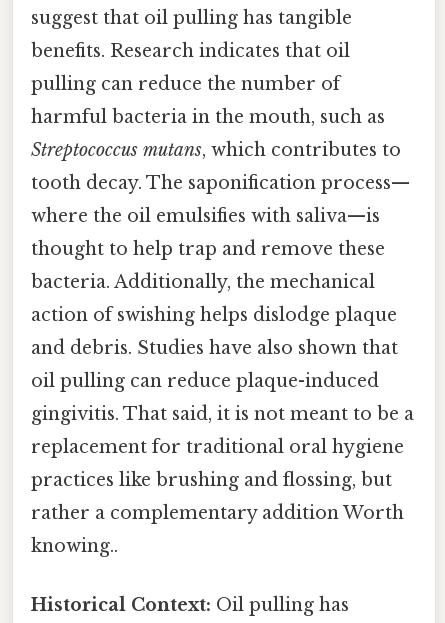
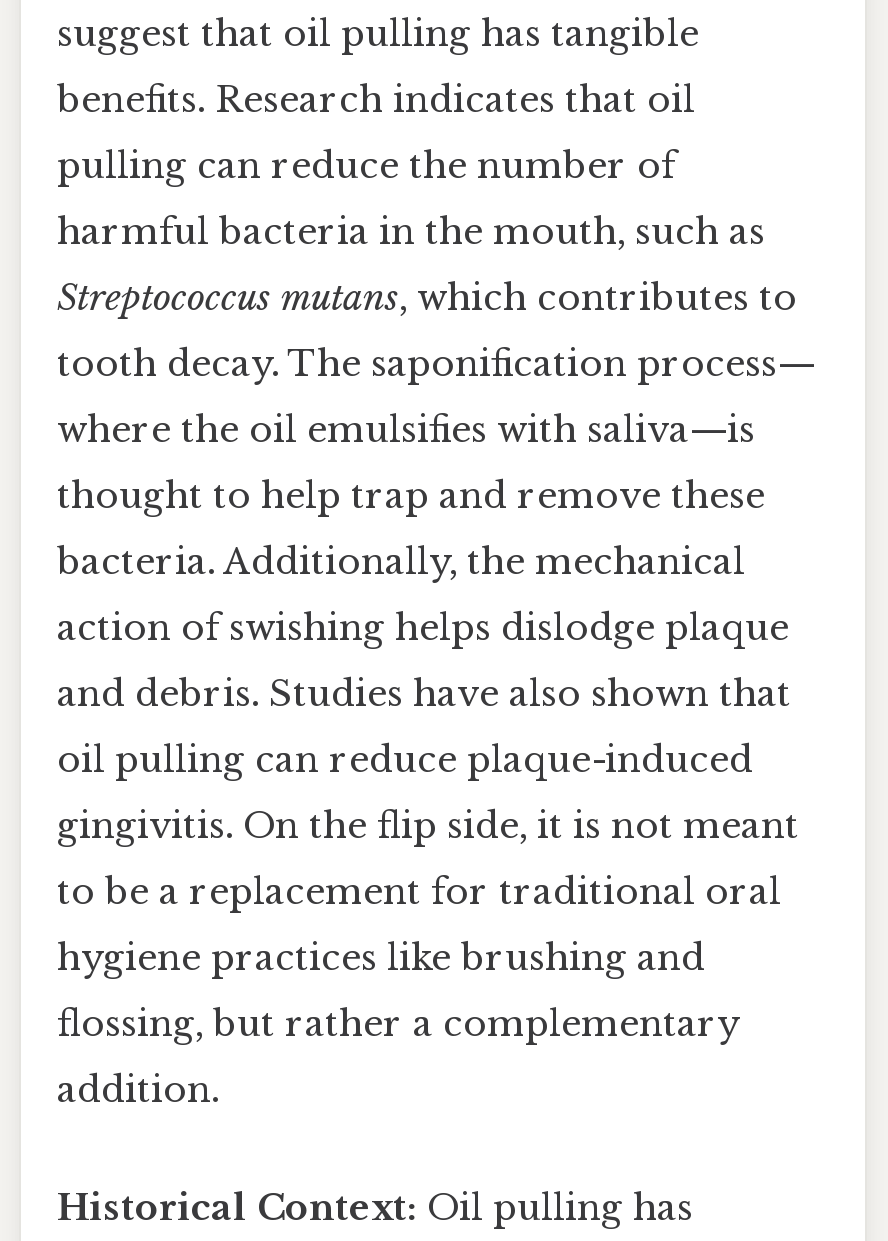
[31,403,414,425] gingivitis. That said, it is not meant to be a -> [57,804,799,848] gingivitis. On the flip side, it is not meant
[31,436,404,458] replacement for traditional oral hygiene -> [57,870,781,914] to be a replacement for traditional oral
[31,469,392,491] practices like brushing and flossing, but -> [57,936,705,980] hygiene practices like brushing and
[31,502,404,524] rather a complementary addition Worth -> [57,1002,737,1046] flossing, but rather a complementary
[31,535,118,557] knowing.. -> [57,1068,219,1112] addition.

